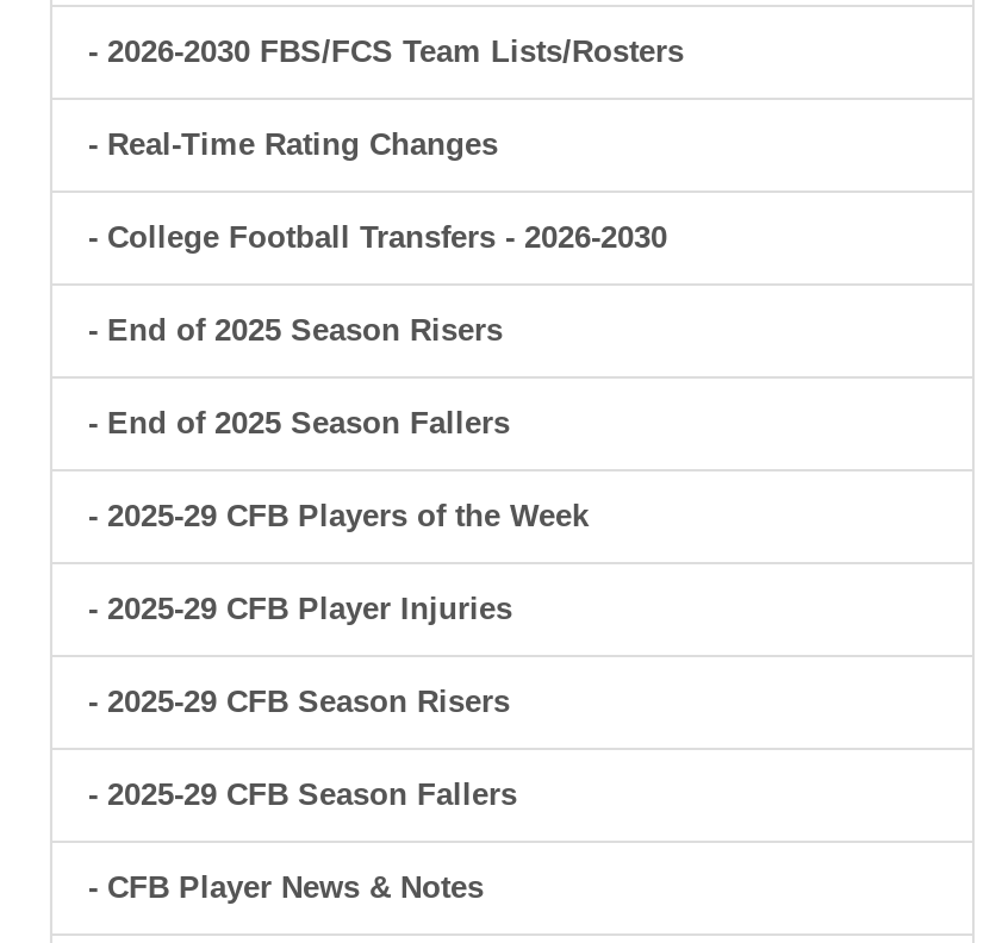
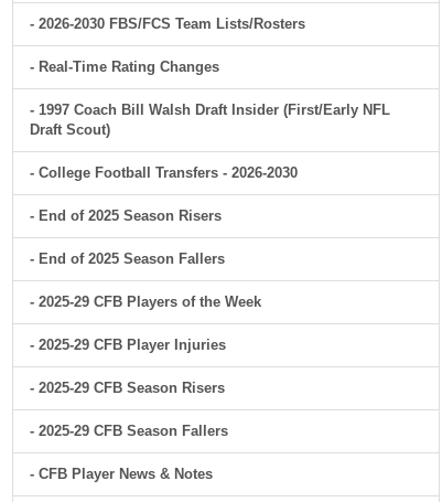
none -> [30,102,390,138] - 1997 Coach Bill Walsh Draft Insider (First/Early NFL | Draft Scout)

